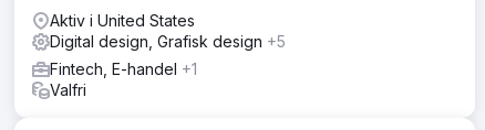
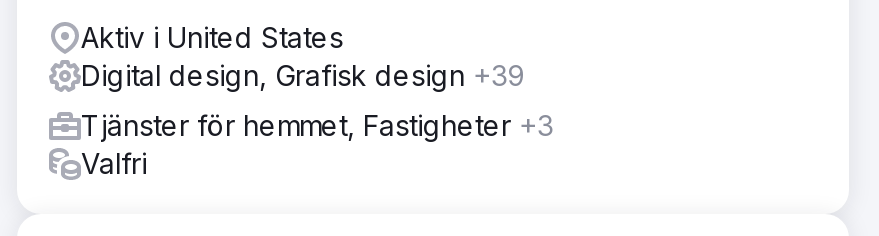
[50,32,286,50] Digital design, Grafisk design +5 -> [81,57,525,91] Digital design, Grafisk design +39
[50,59,197,78] Fintech, E-handel +1 -> [81,107,553,141] Tjänster för hemmet, Fastigheter +3

